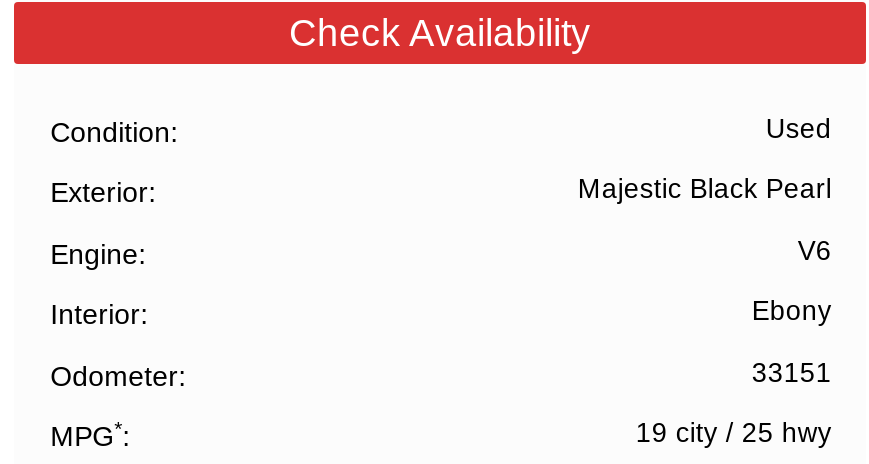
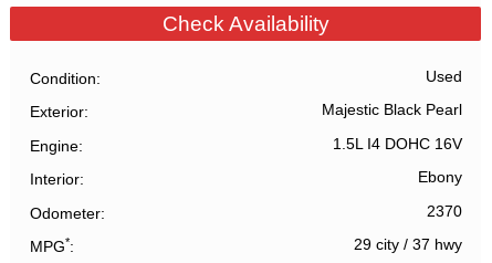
[798,235,832,265] V6 -> [333,135,462,152] 1.5L I4 DOHC 16V
[752,357,832,387] 33151 -> [427,203,462,219] 2370
[636,418,832,448] 19 city / 25 hwy -> [354,236,462,253] 29 city / 37 hwy

